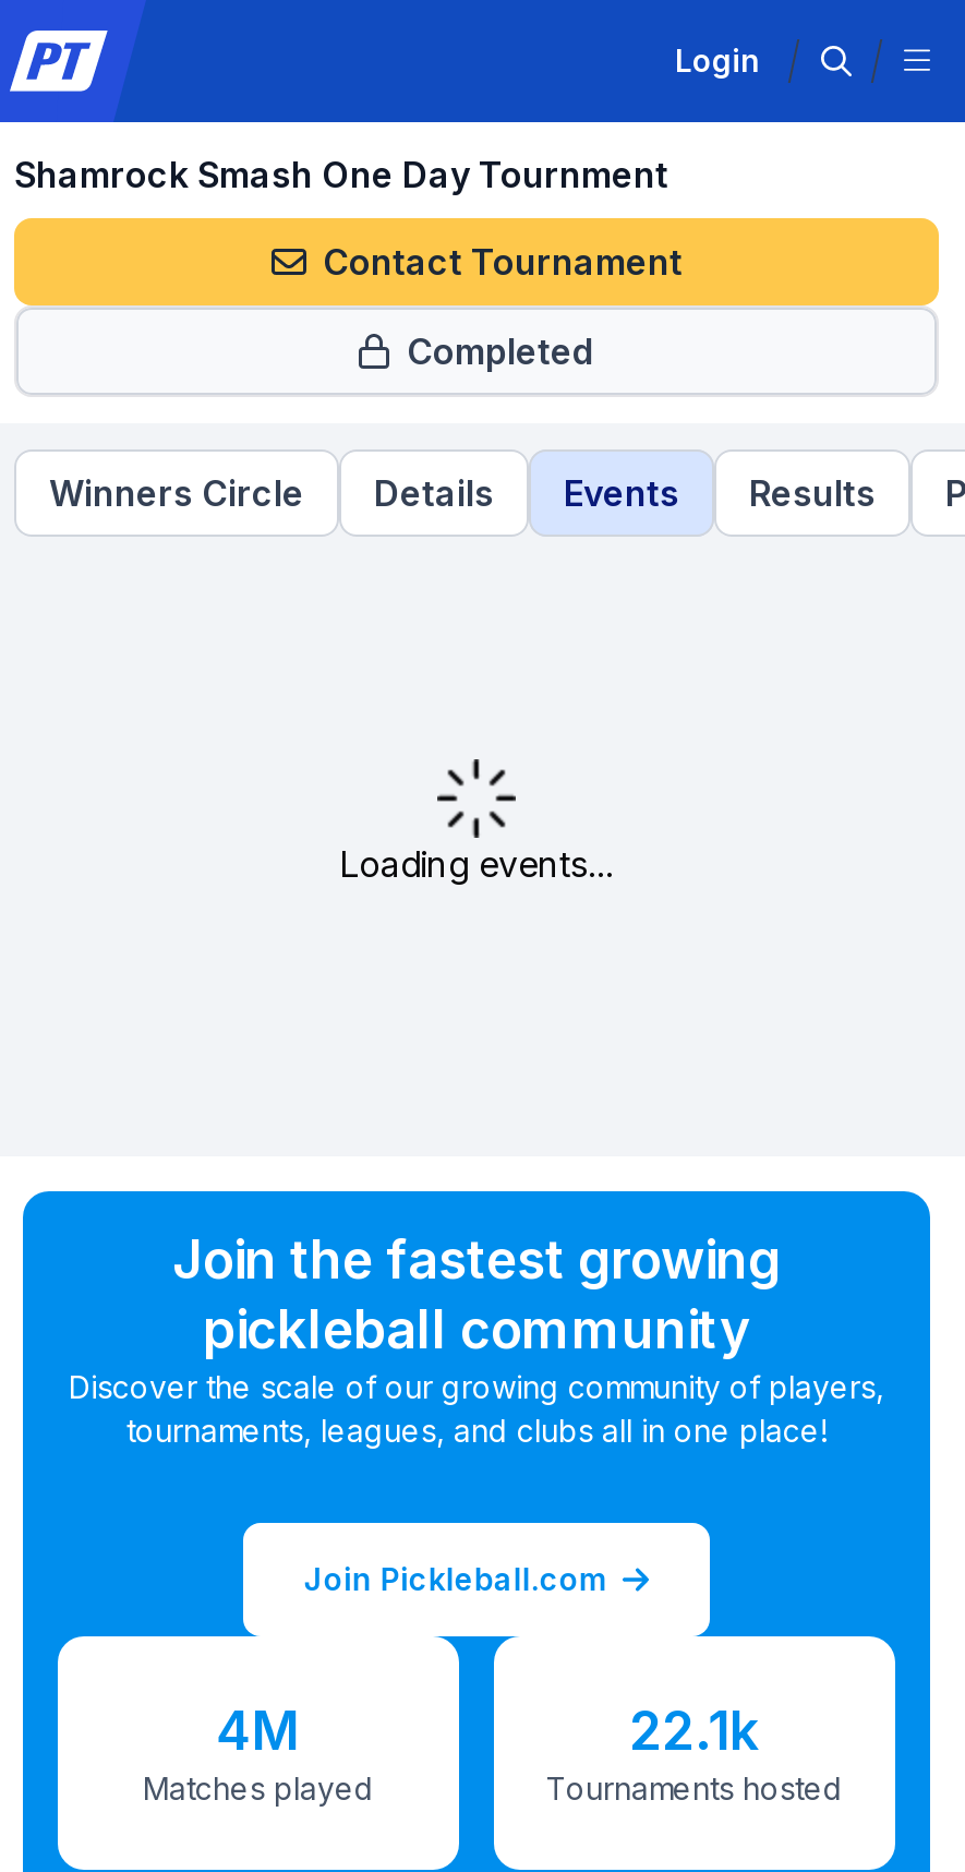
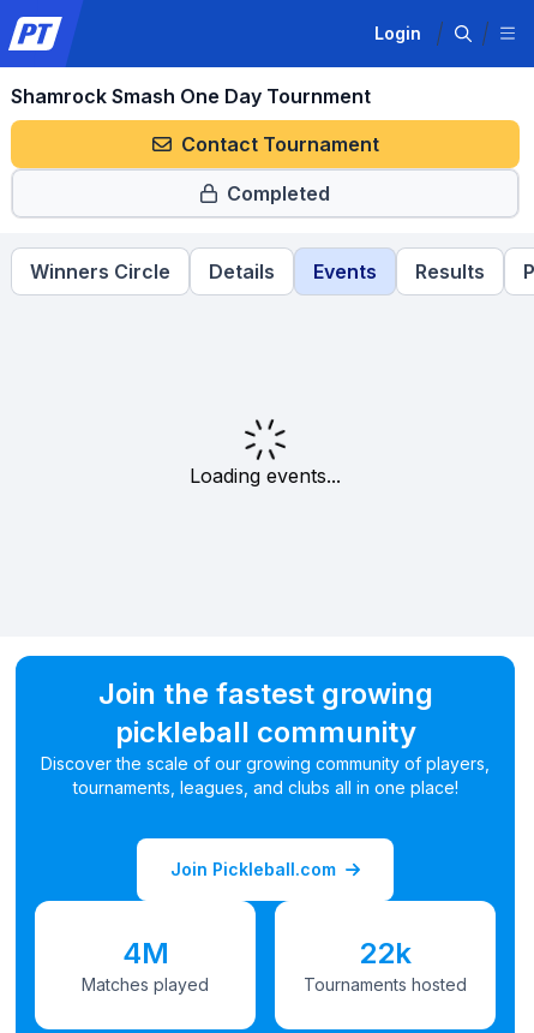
[435,757,518,838] [image] -> [244,418,287,461] [image]
[629,1699,760,1762] 22.1k -> [359,935,412,970] 22k

